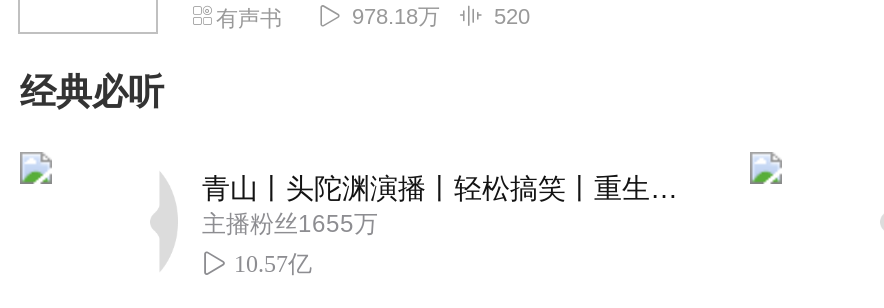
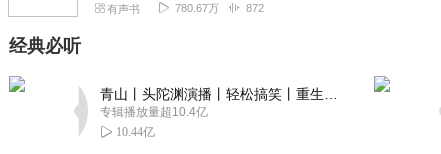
[352,4,440,28] 978.18万 -> [175,2,219,14] 780.67万
[494,4,530,28] 520 -> [246,2,264,14] 872
[202,210,378,278] 主播粉丝1655万 | 10.57亿 -> [100,105,208,139] 专辑播放量超10.4亿 | 10.44亿

